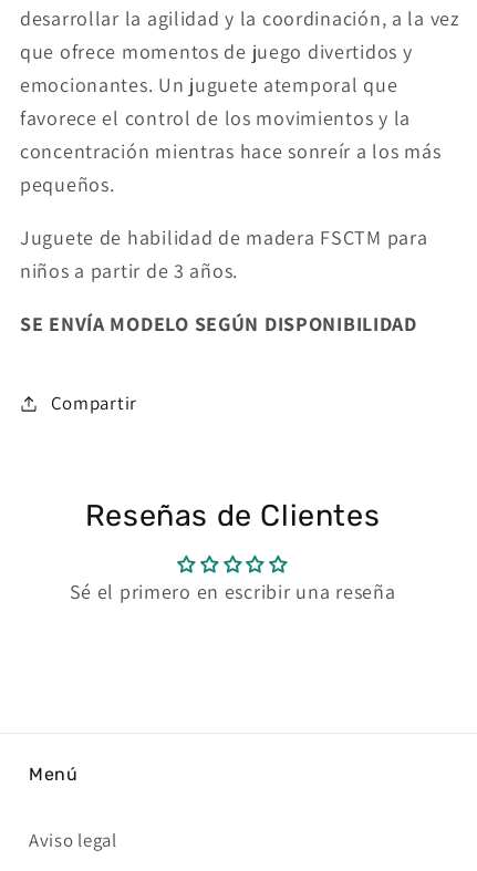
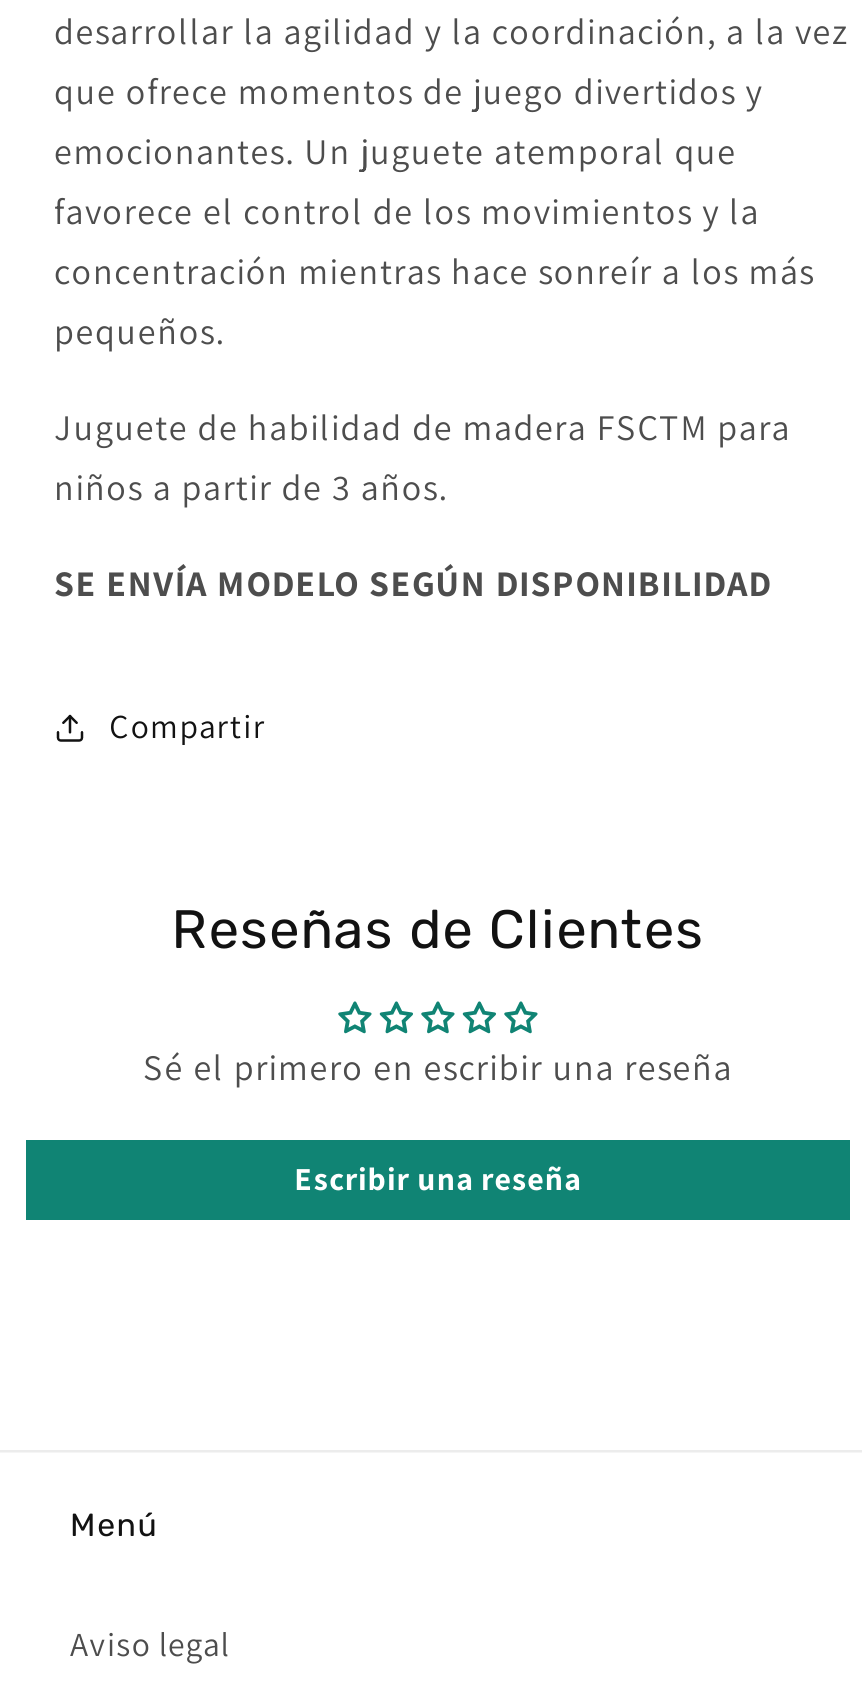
none -> [294,1158,582,1200] Escribir una reseña

